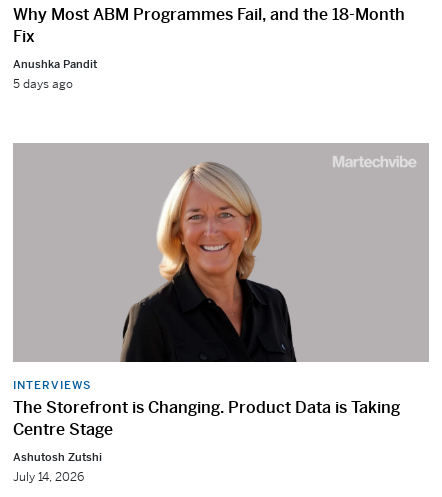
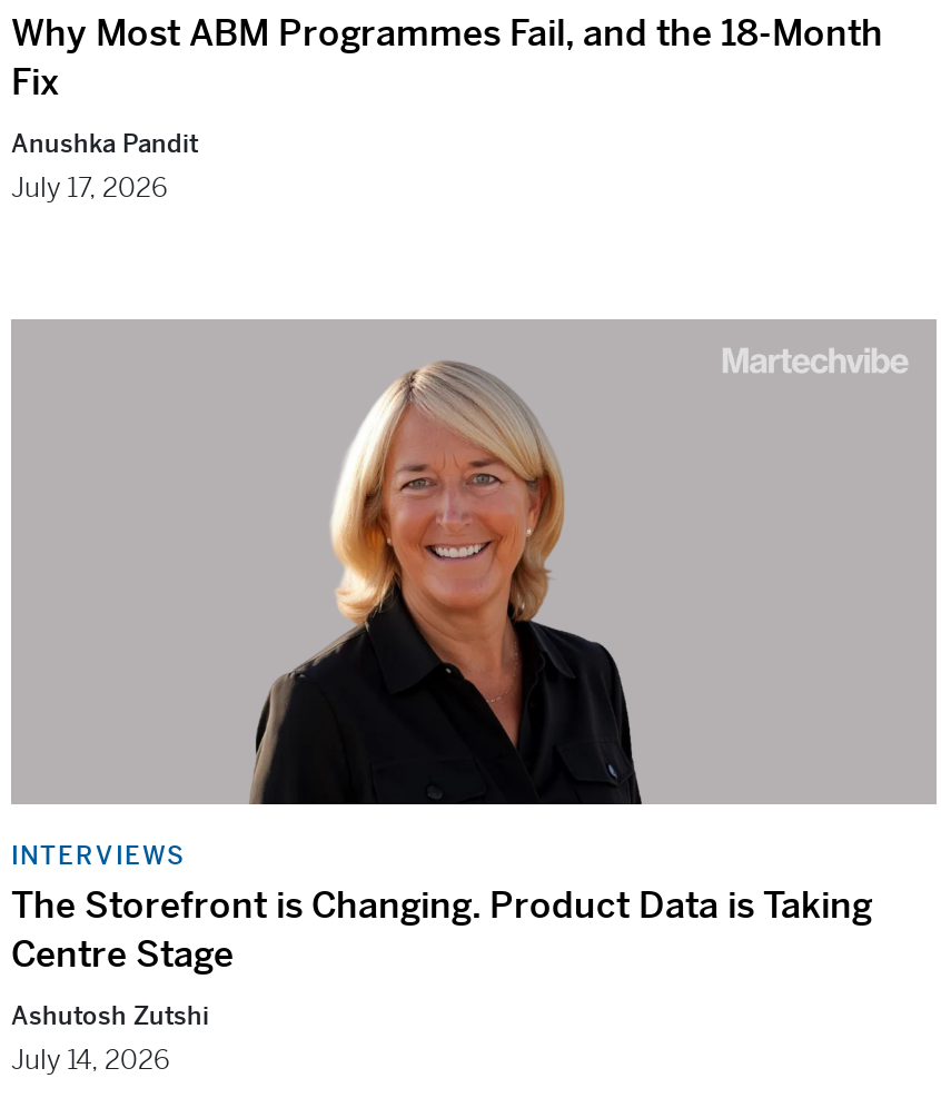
[13,76,73,92] 5 days ago -> [11,169,167,205] July 17, 2026

